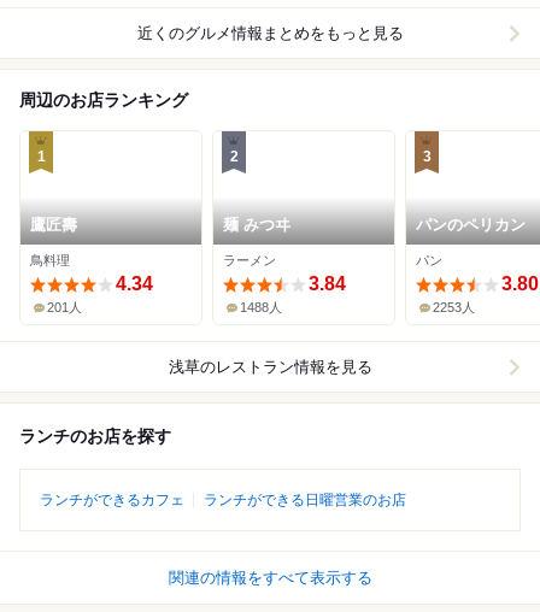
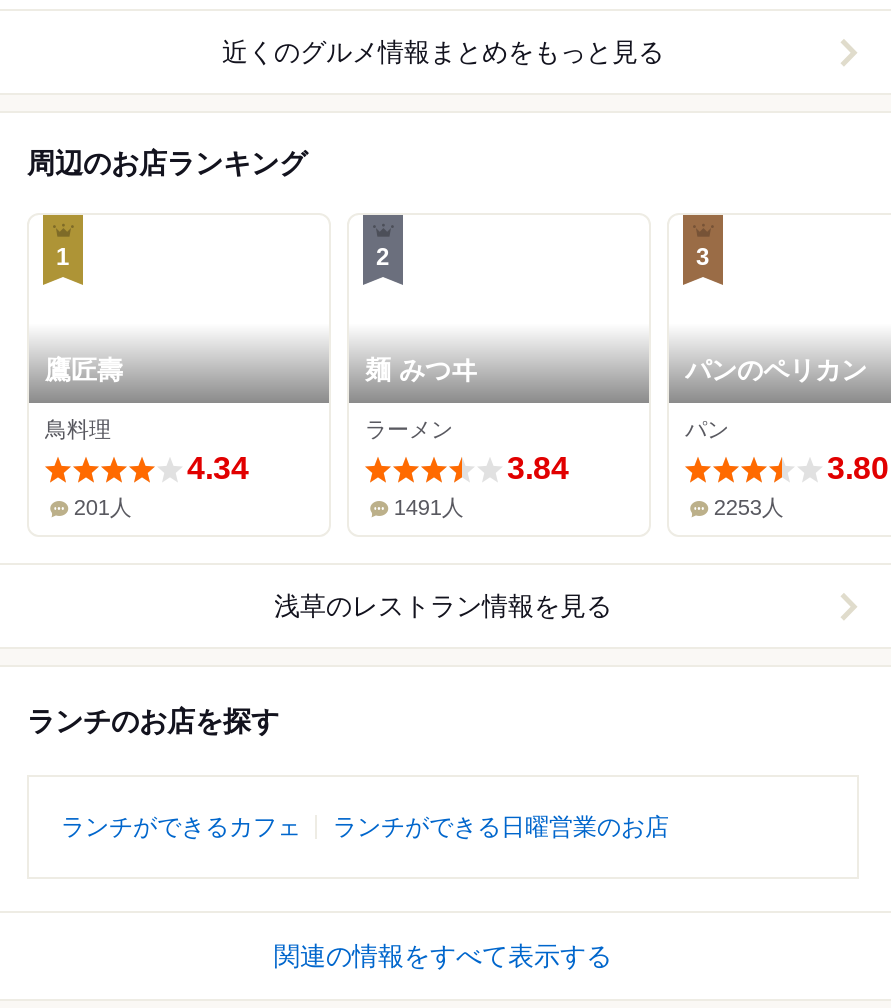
[240,300,283,315] 1488人 -> [394,496,464,520] 1491人

